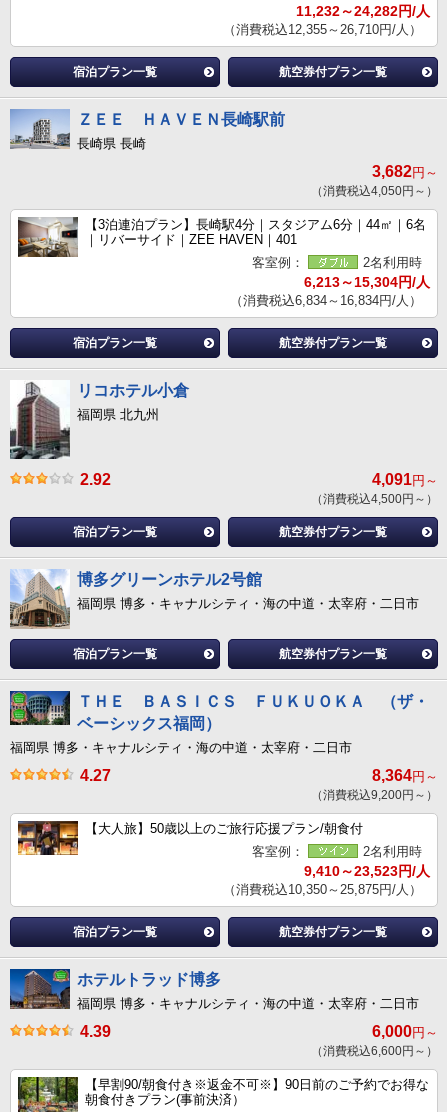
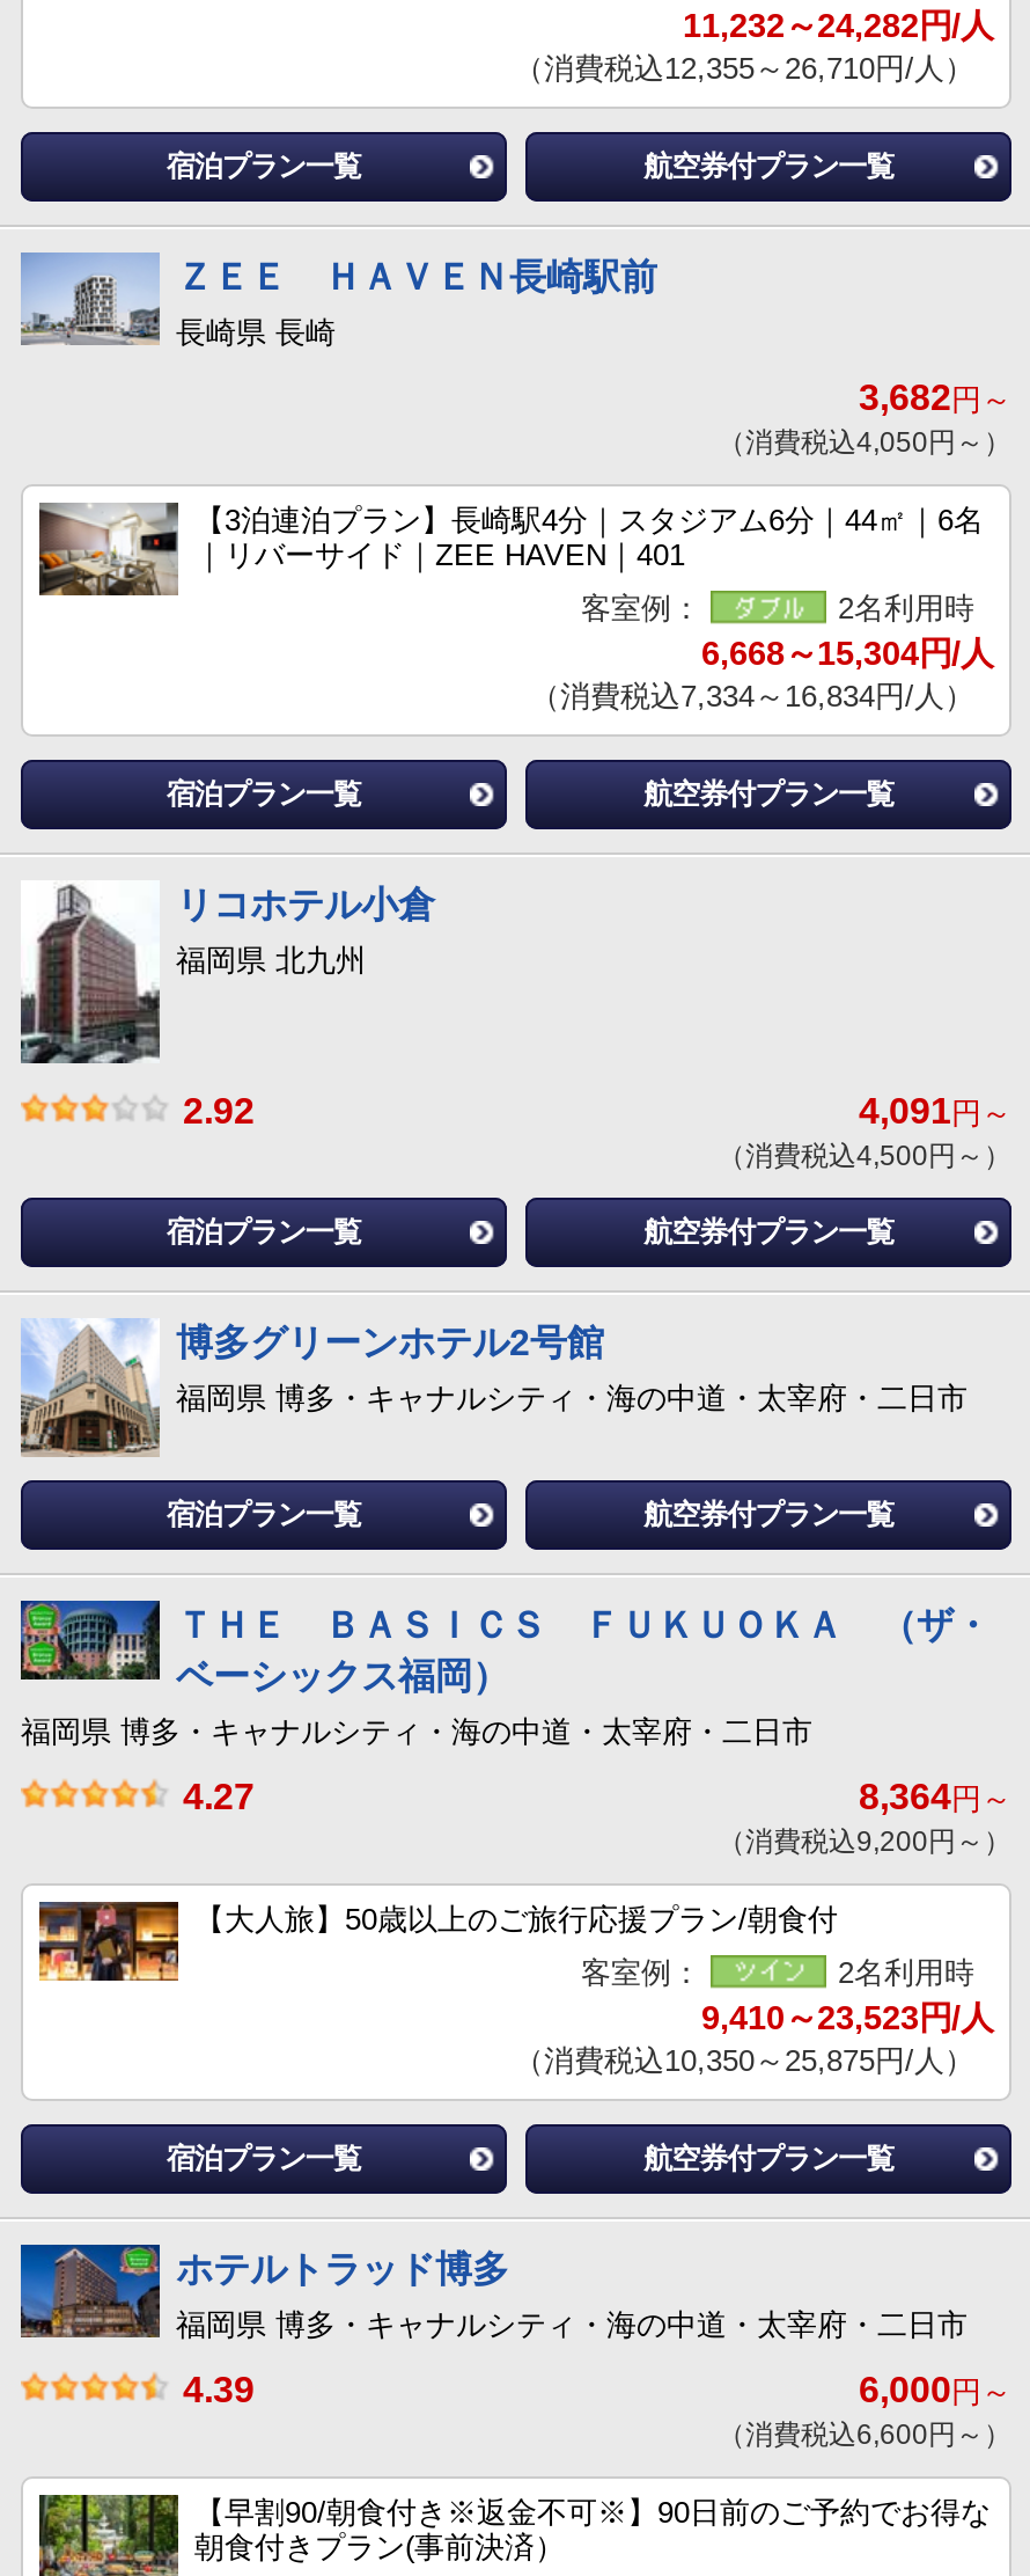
[304,274,430,290] 6,213～15,304円/人 -> [701,635,993,672] 6,668～15,304円/人
[230,293,422,308] （消費税込6,834～16,834円/人） -> [530,679,974,713] （消費税込7,334～16,834円/人）

